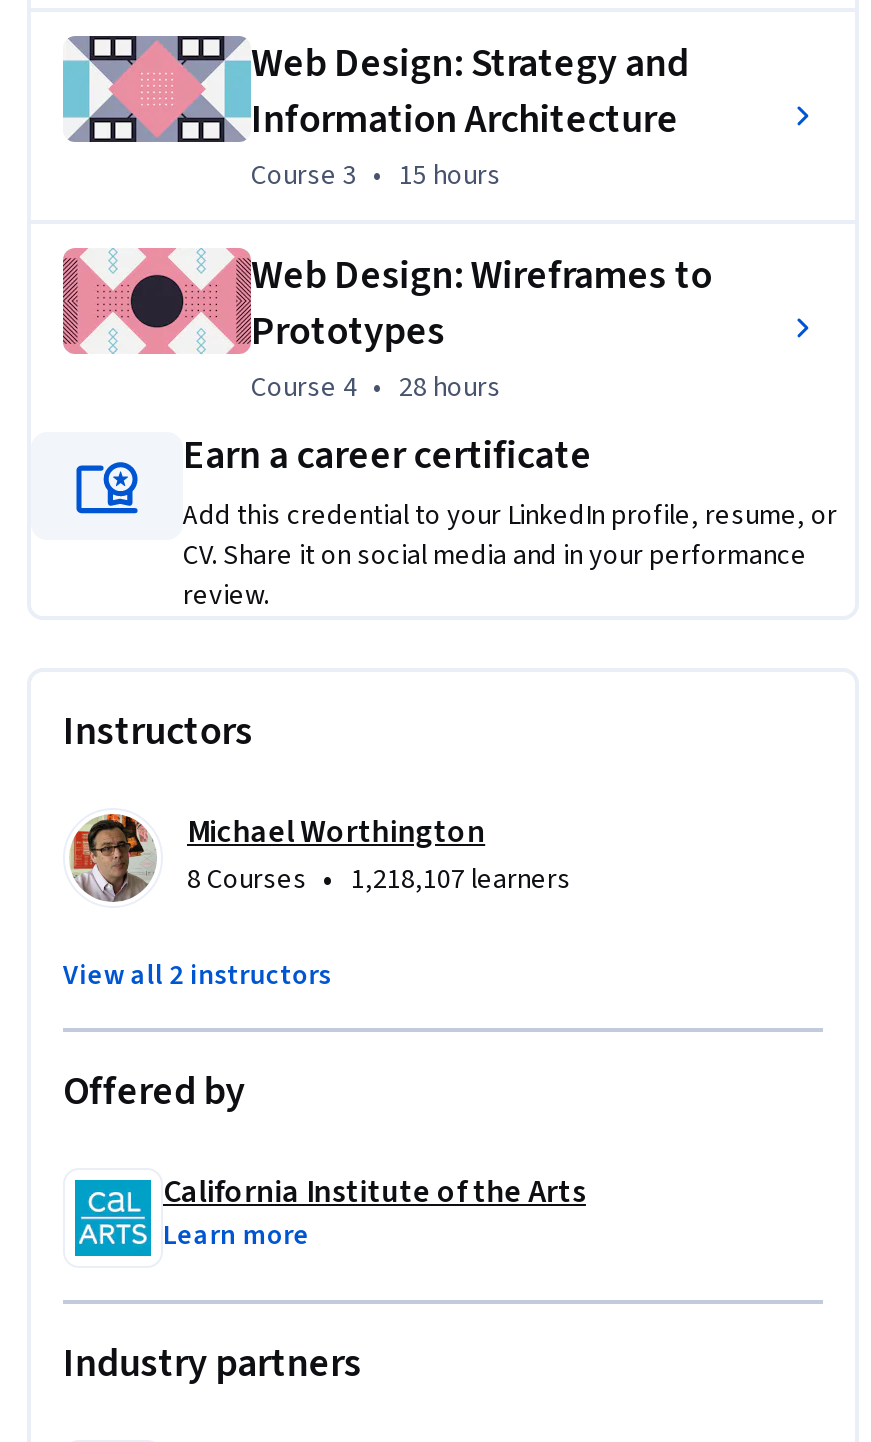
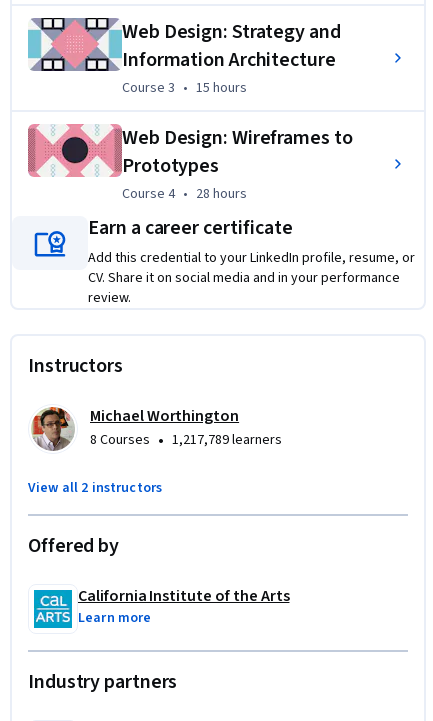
[187,857,571,901] 8 Courses • 1,218,107 learners -> [90,429,282,451] 8 Courses • 1,217,789 learners

